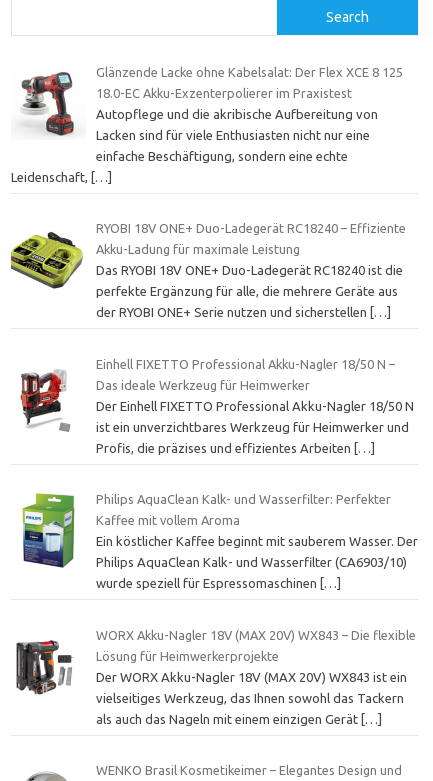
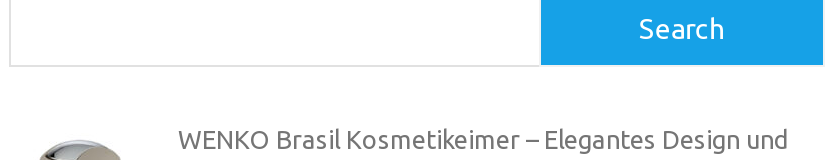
[11,65,402,184] [image] | Glänzende Lacke ohne Kabelsalat: Der Flex XCE 8 125 | 18.0-EC Akku-Exzenterpolierer im Praxistest | Autopflege und die akribische Aufbereitung von | Lacken sind für viele Enthusiasten nicht nur eine | einfache Beschäftigung, sondern eine echte | Leidenschaft, […] -> none
[10,221,405,319] [image] | RYOBI 18V ONE+ Duo-Ladegerät RC18240 – Effiziente | Akku-Ladung für maximale Leistung | Das RYOBI 18V ONE+ Duo-Ladegerät RC18240 ist die | perfekte Ergänzung für alle, die mehrere Geräte aus | der RYOBI ONE+ Serie nutzen und sicherstellen […] -> none
[20,357,413,455] [image] | Einhell FIXETTO Professional Akku-Nagler 18/50 N – | Das ideale Werkzeug für Heimwerker | Der Einhell FIXETTO Professional Akku-Nagler 18/50 N | ist ein unverzichtbares Werkzeug für Heimwerker und | Profis, die präzises und effizientes Arbeiten […] -> none
[21,492,417,590] [image] | Philips AquaClean Kalk- und Wasserfilter: Perfekter | Kaffee mit vollem Aroma | Ein köstlicher Kaffee beginnt mit sauberem Wasser. Der | Philips AquaClean Kalk- und Wasserfilter (CA6903/10) | wurde speziell für Espressomaschinen […] -> none
[15,628,415,726] [image] | WORX Akku-Nagler 18V (MAX 20V) WX843 – Die flexible | Lösung für Heimwerkerprojekte | Der WORX Akku-Nagler 18V (MAX 20V) WX843 ist ein | vielseitiges Werkzeug, das Ihnen sowohl das Tackern | als auch das Nageln mit einem einzigen Gerät […] -> none

